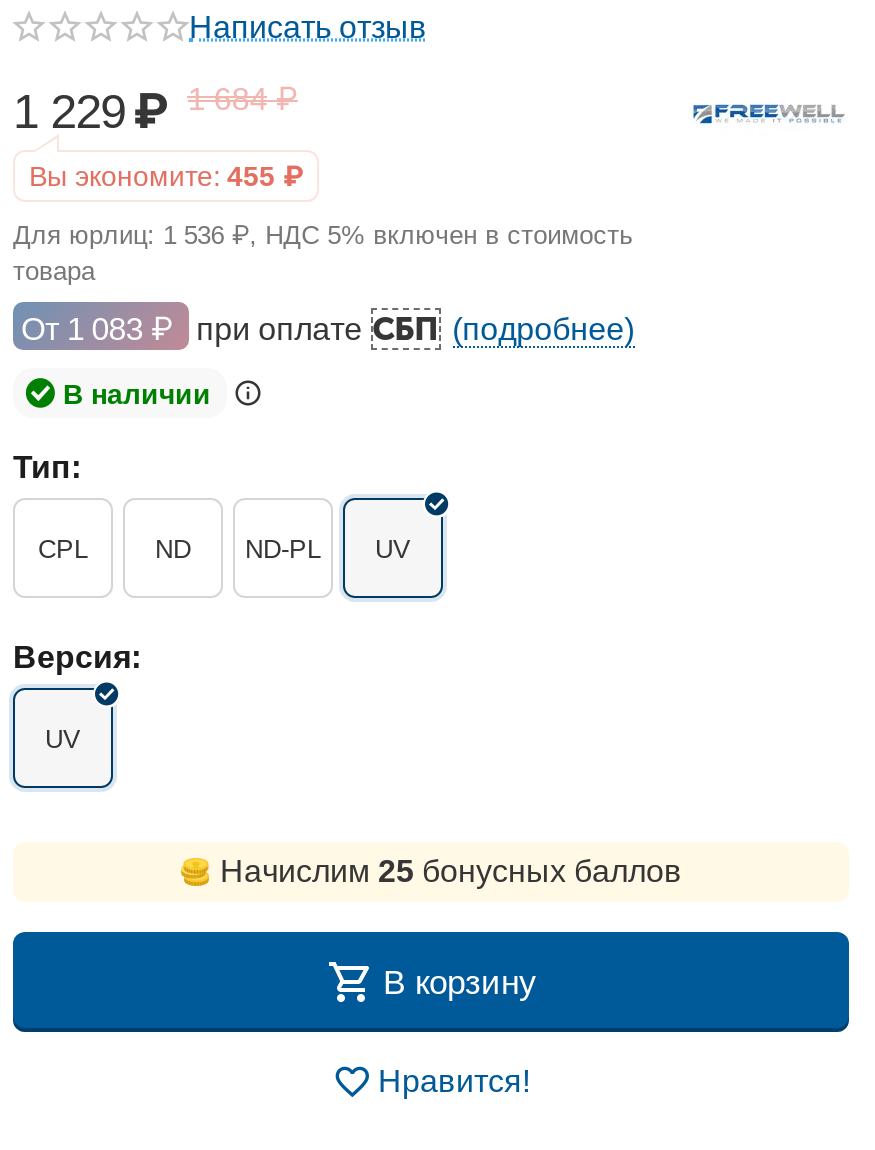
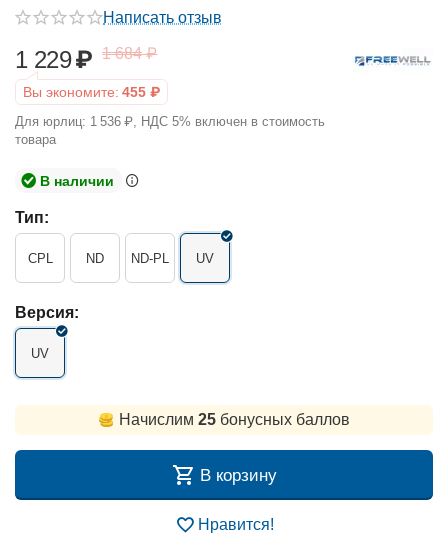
[21,310,634,348] От 1 083 ₽ | при оплате СБП (подробнее) -> none

